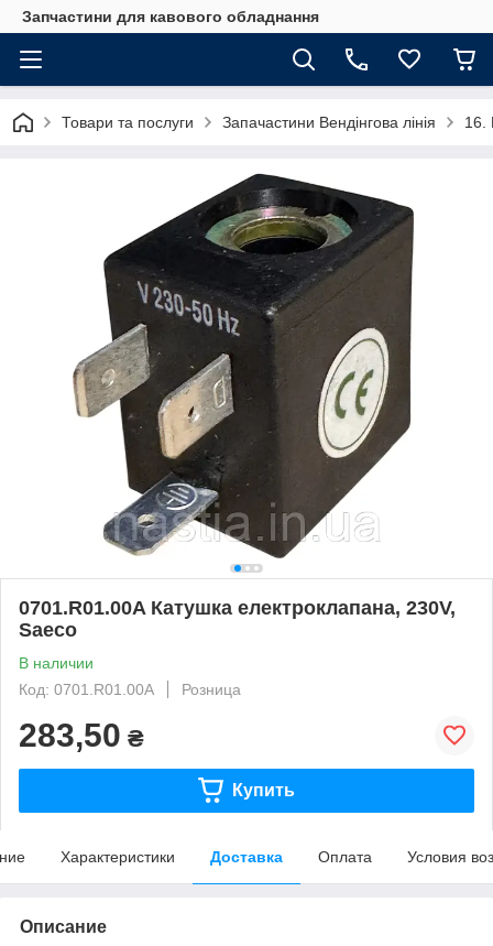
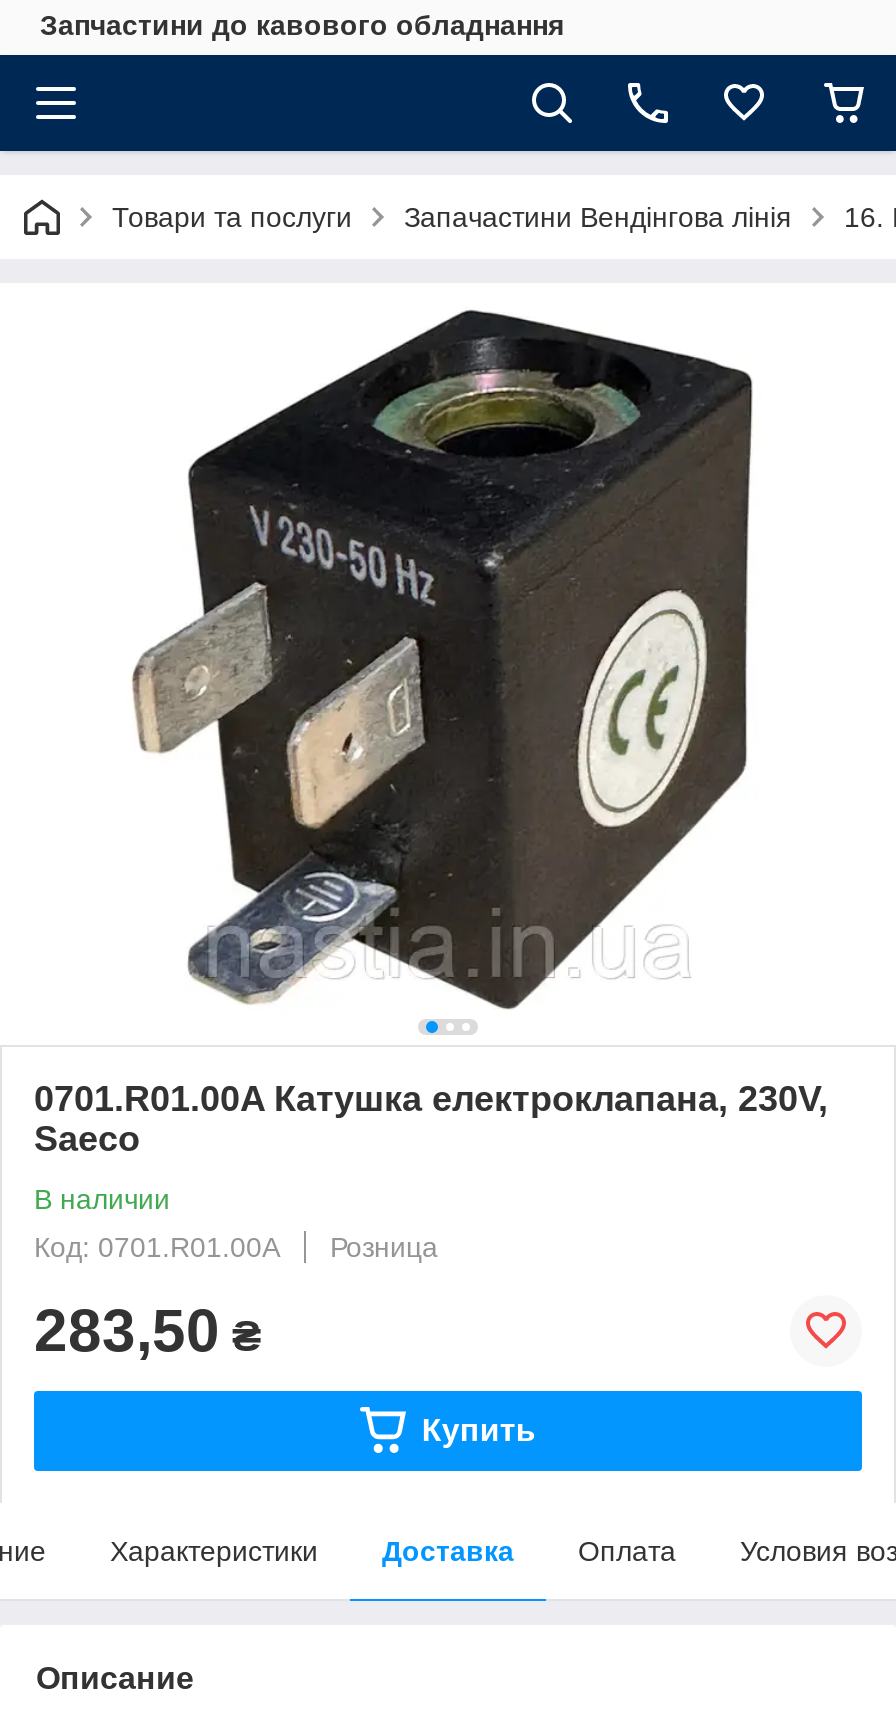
[22,8,319,25] Запчастини для кавового обладнання -> [40,9,564,41] Запчастини до кавового обладнання

